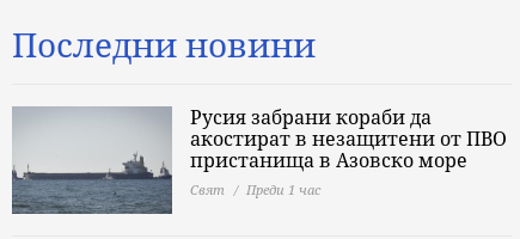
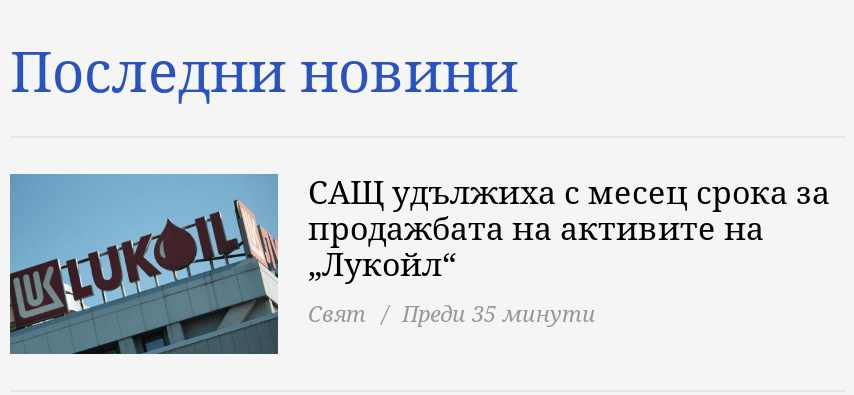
[11,104,507,215] [image] | Русия забрани кораби да | акостират в незащитени от ПВО | пристанища в Азовско море -> [10,170,830,356] [image] | САЩ удължиха с месец срока за | продажбата на активите на | „Лукойл“
[190,181,320,198] Свят Преди 1 час -> [308,298,596,328] Свят Преди 35 минути

